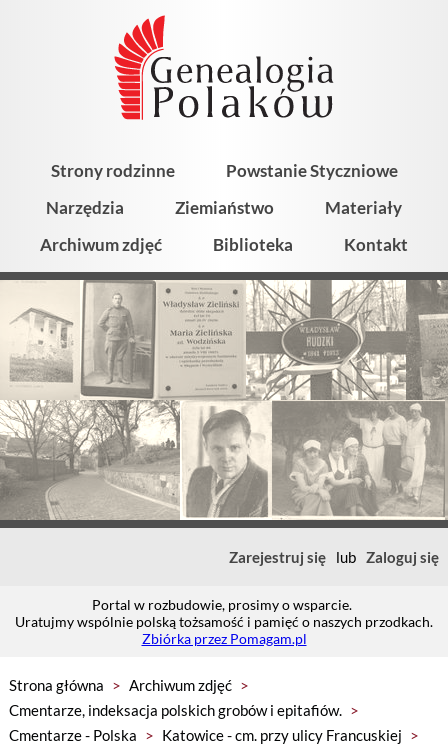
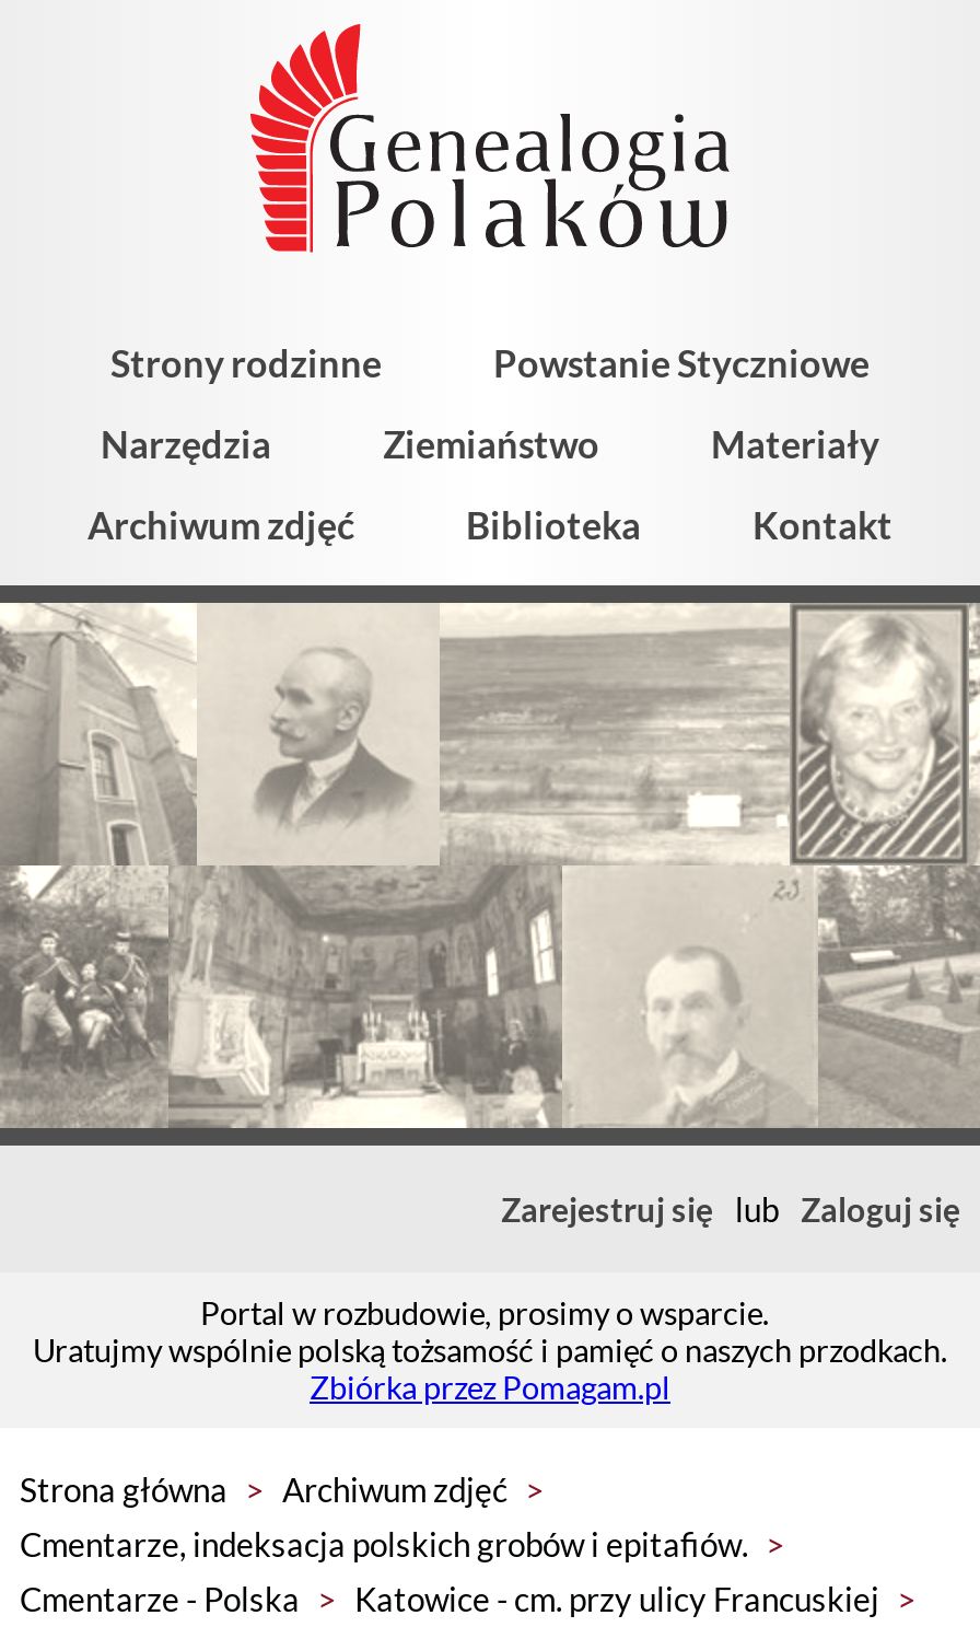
[3,280,445,521] [image] -> [7,603,973,1130] [image]

